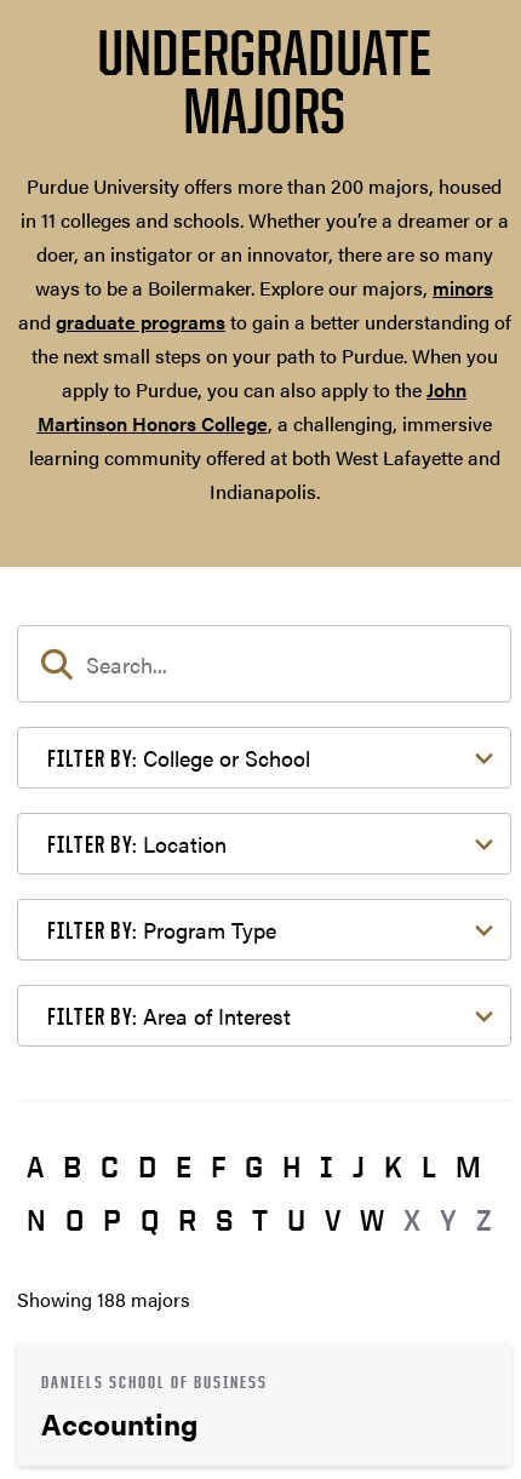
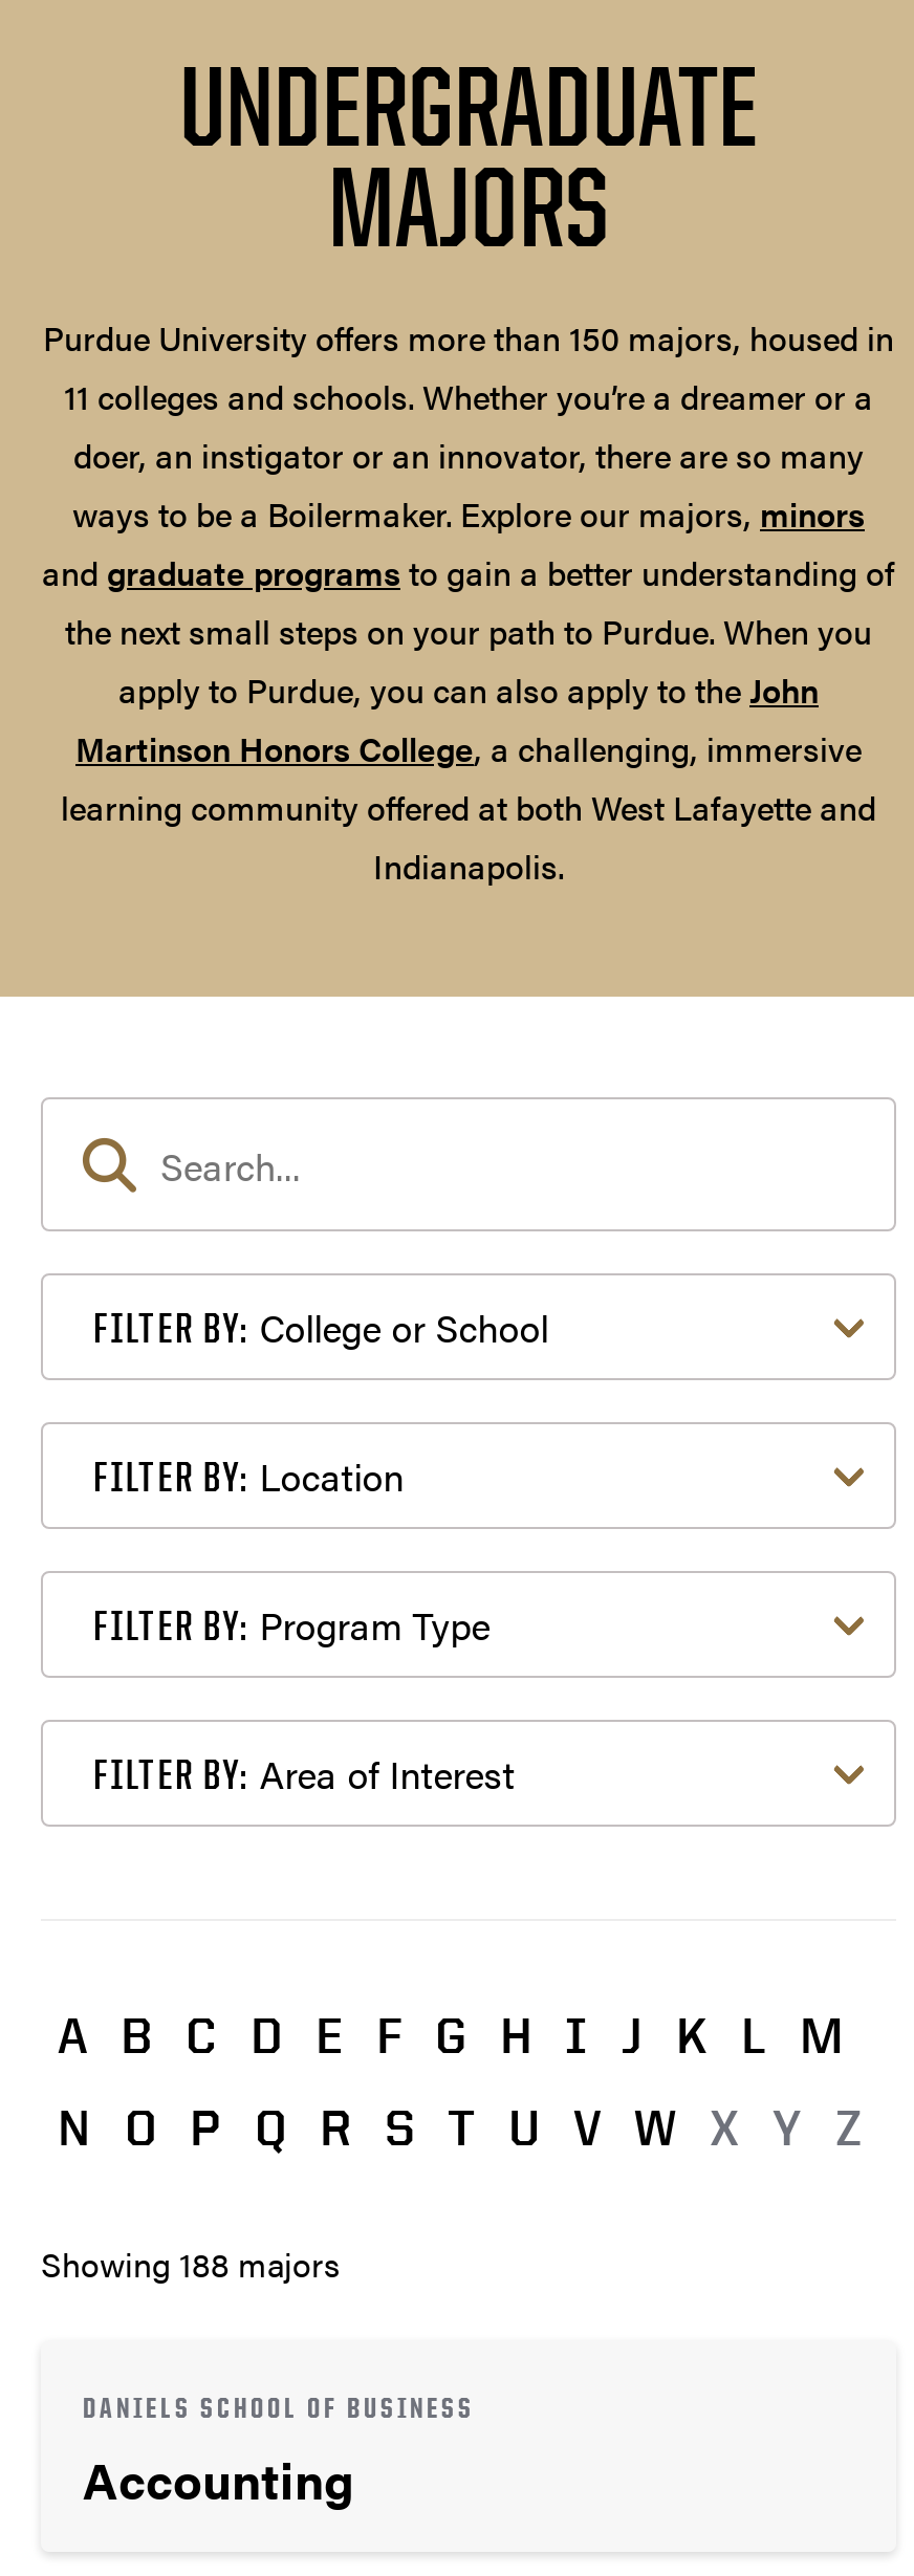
[20,172,508,234] Purdue University offers more than 200 majors, housed | in 11 colleges and schools. Whether you’re a dreamer or a -> [43,314,894,421] Purdue University offers more than 150 majors, housed in | 11 colleges and schools. Whether you’re a dreamer or a

